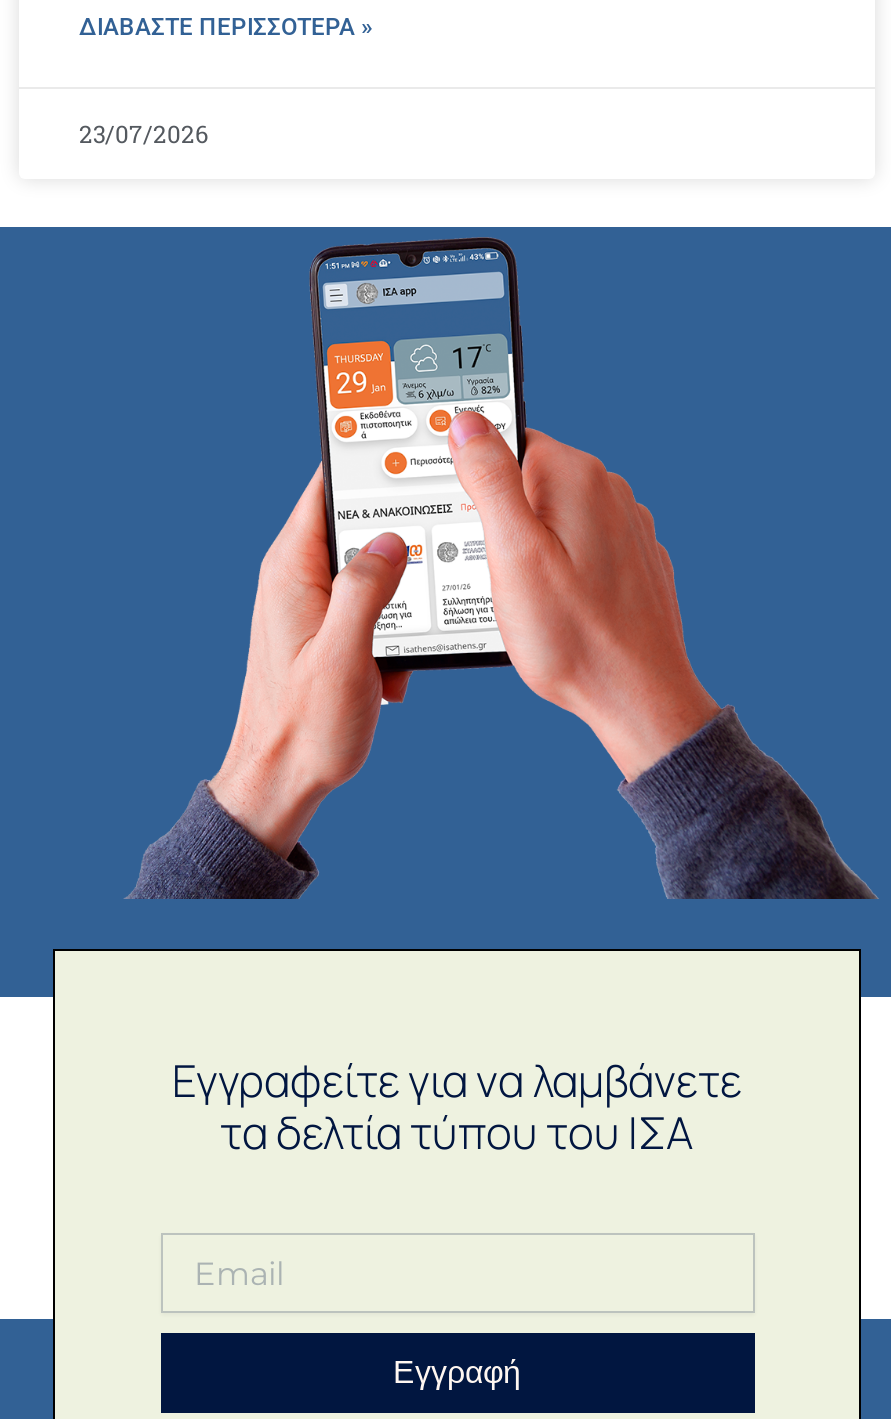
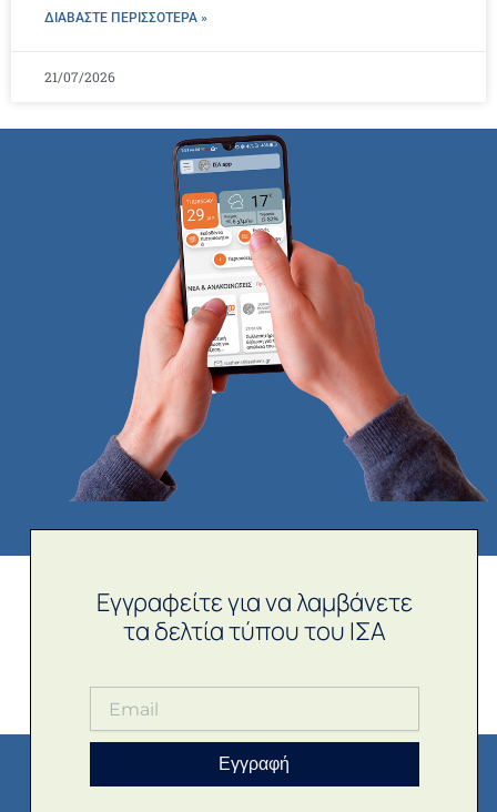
[79,117,209,149] 23/07/2026 -> [44,68,115,85] 21/07/2026

